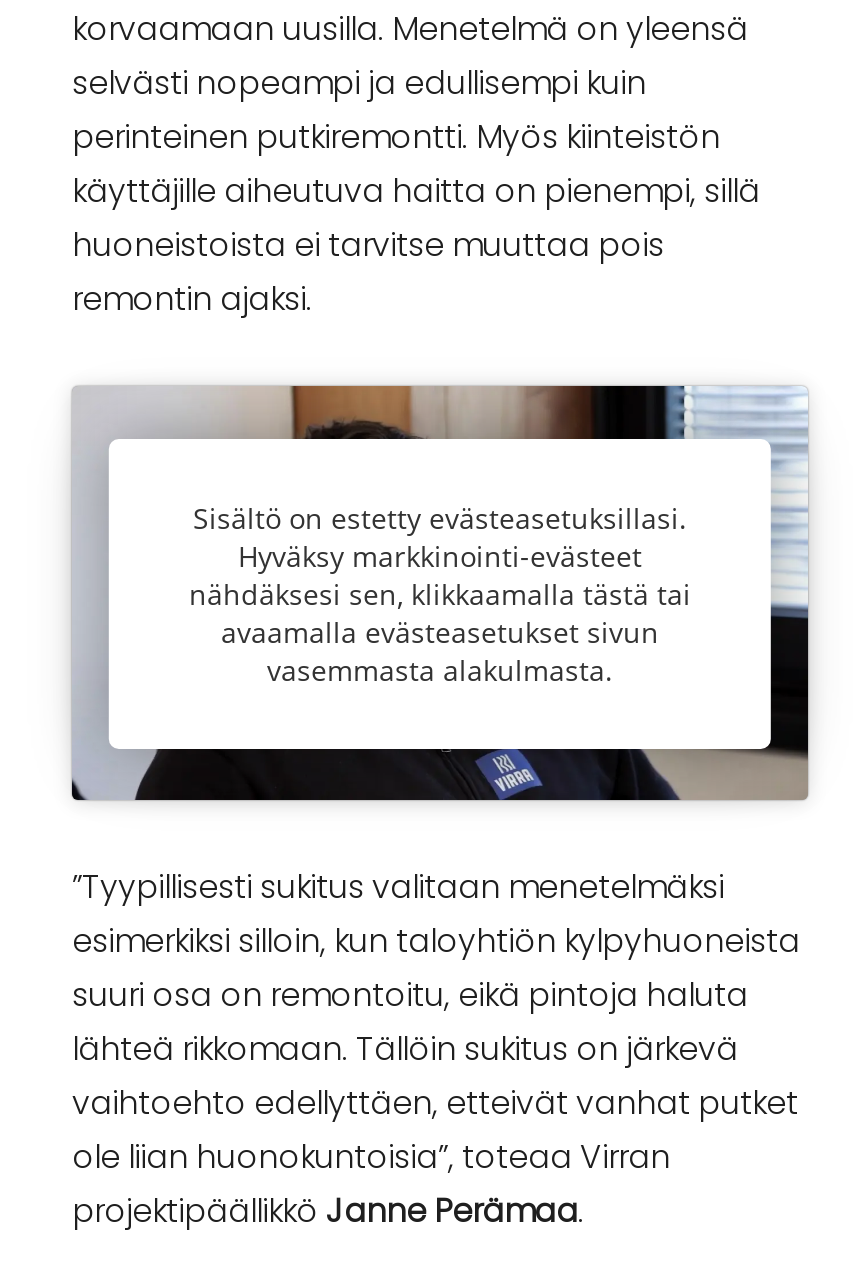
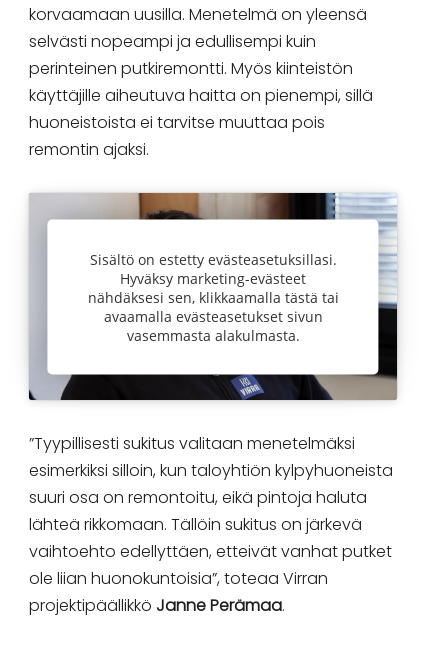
[238,536,642,574] Hyväksy markkinointi-evästeet -> [120,268,306,287] Hyväksy marketing-evästeet

